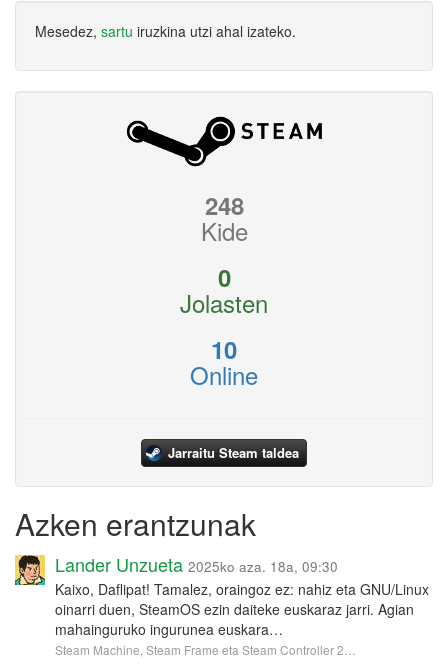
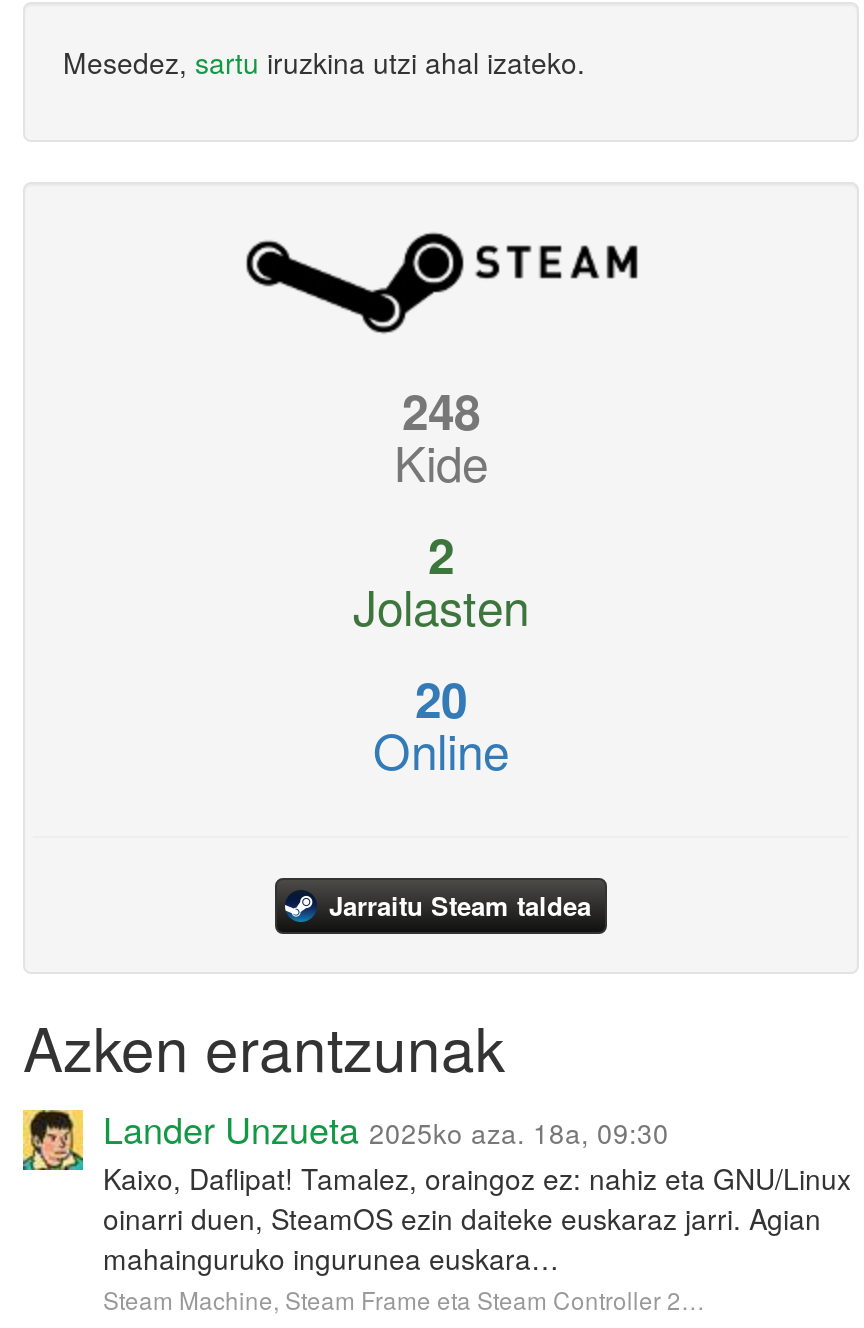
[217,260,230,294] 0 -> [428,520,454,588] 2
[211,332,237,366] 10 -> [415,664,467,732] 20

